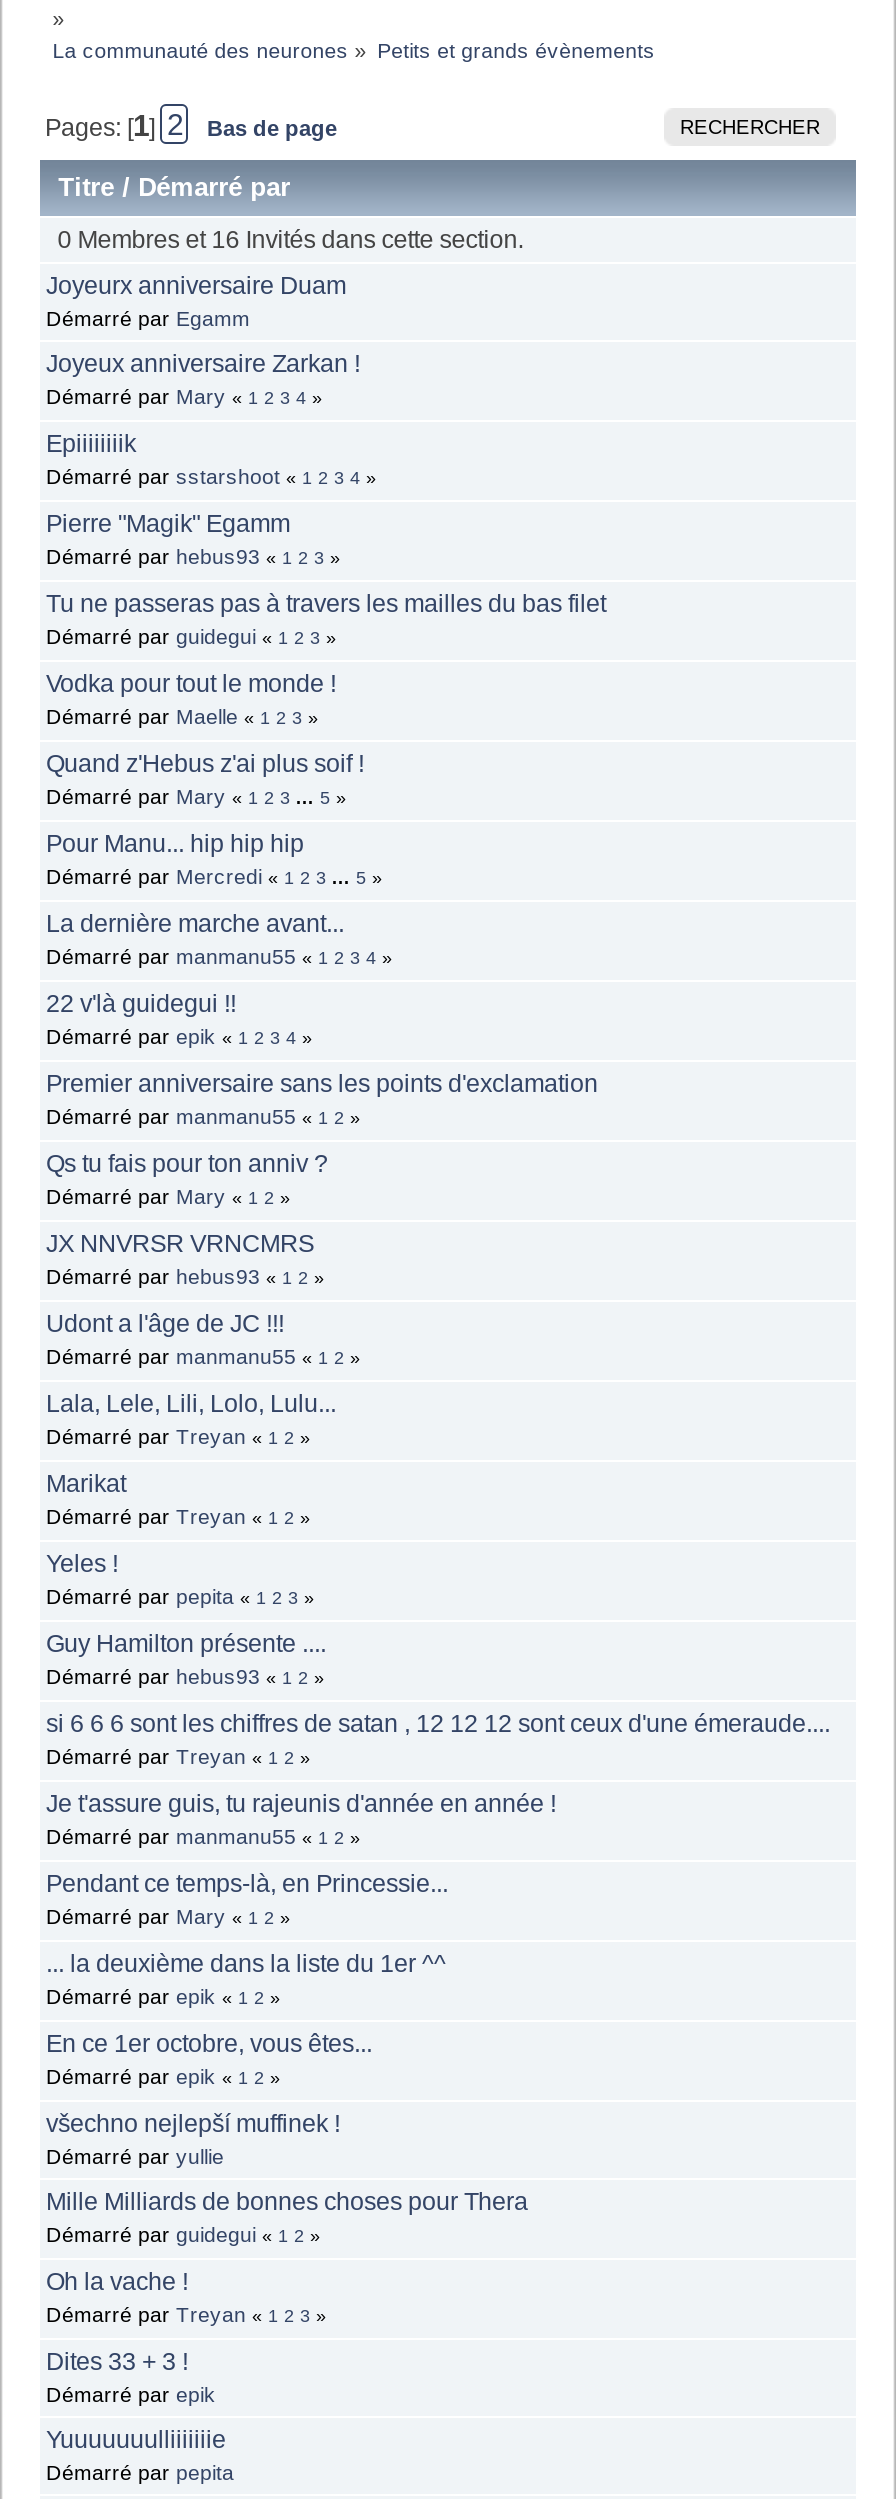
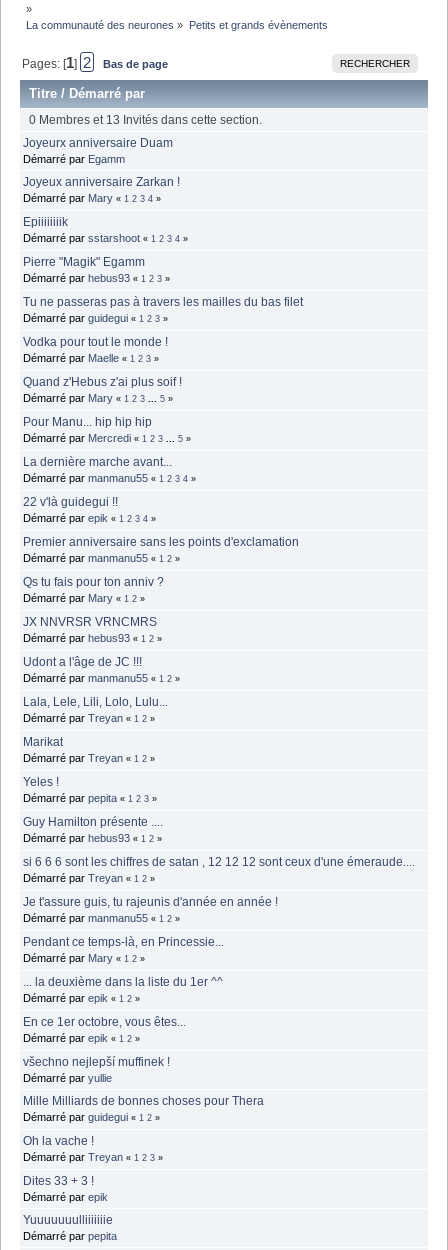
[57,227,523,255] 0 Membres et 16 Invités dans cette section. -> [29,113,262,127] 0 Membres et 13 Invités dans cette section.

